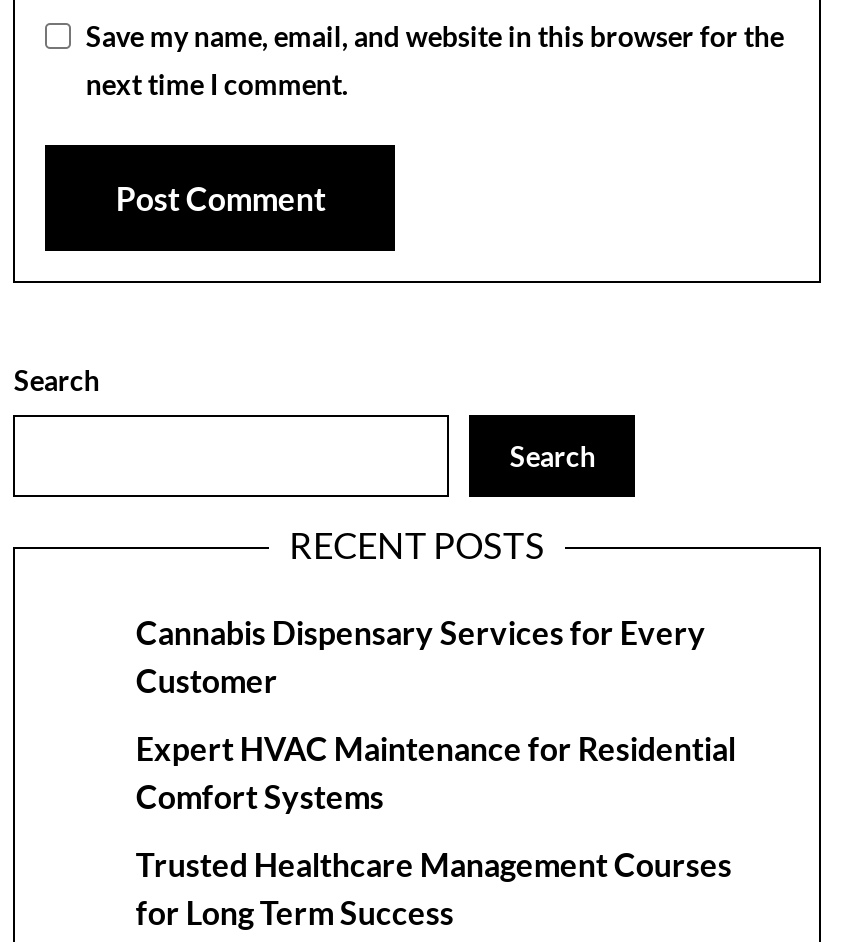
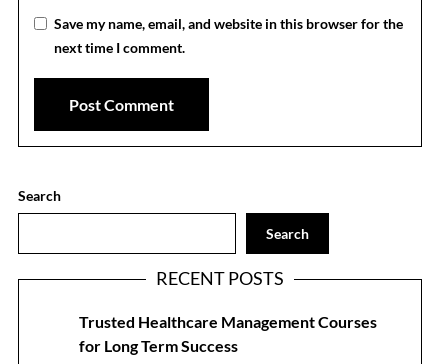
[136,613,736,815] Cannabis Dispensary Services for Every | Customer | Expert HVAC Maintenance for Residential | Comfort Systems -> none

